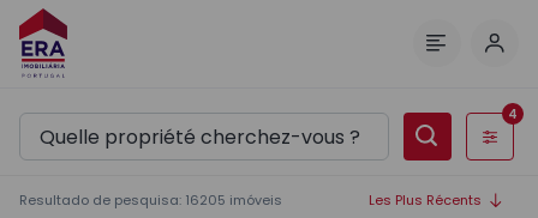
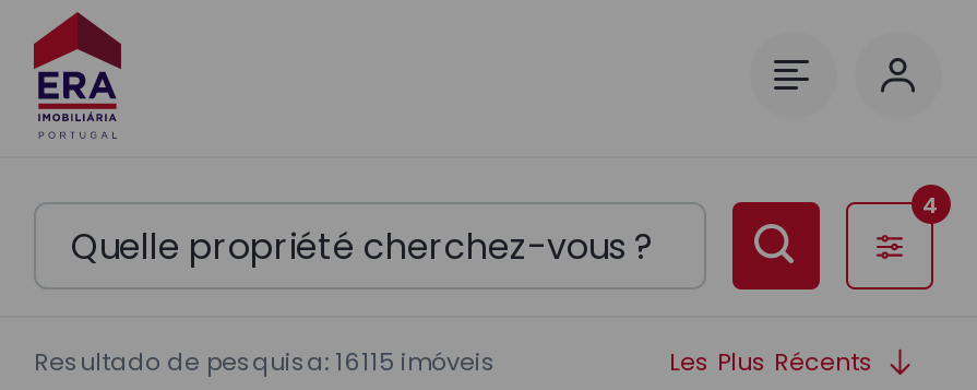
[19,190,282,210] Resultado de pesquisa 16205 imóveis -> [34,344,497,379] Resultado de pesquisa 16115 imóveis

